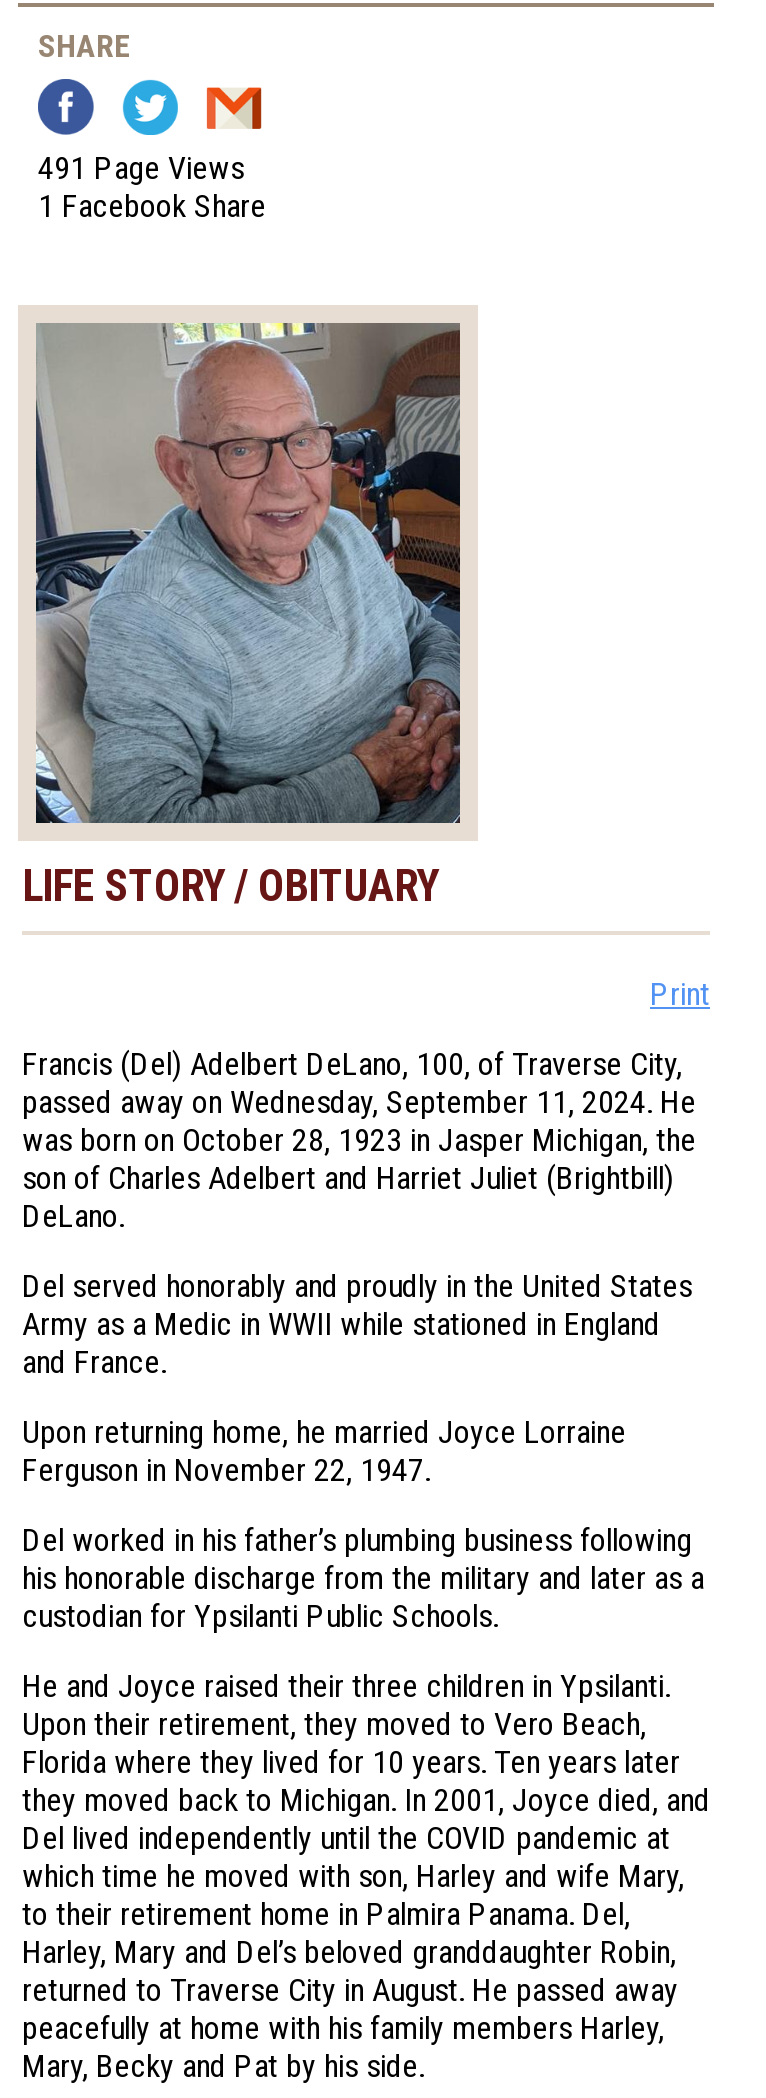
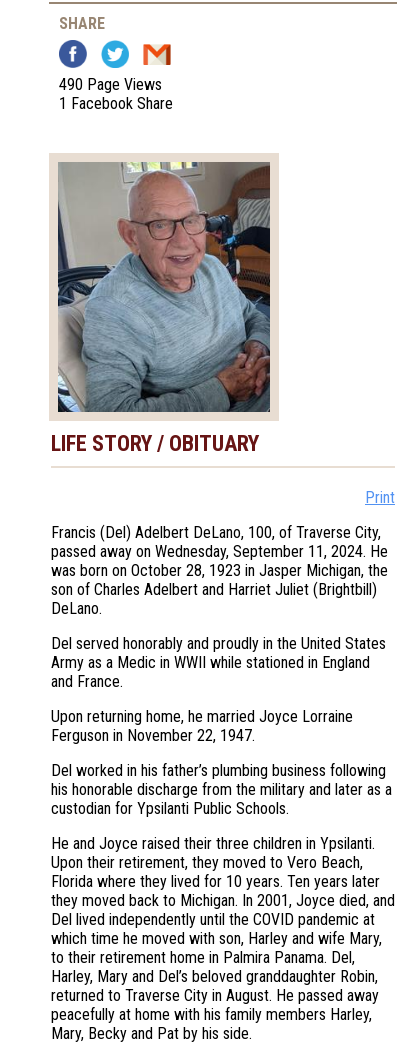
[38,149,244,187] 491 Page Views -> [59,75,162,94] 490 Page Views

